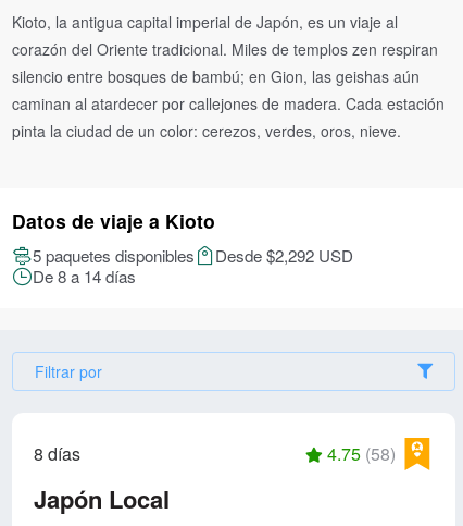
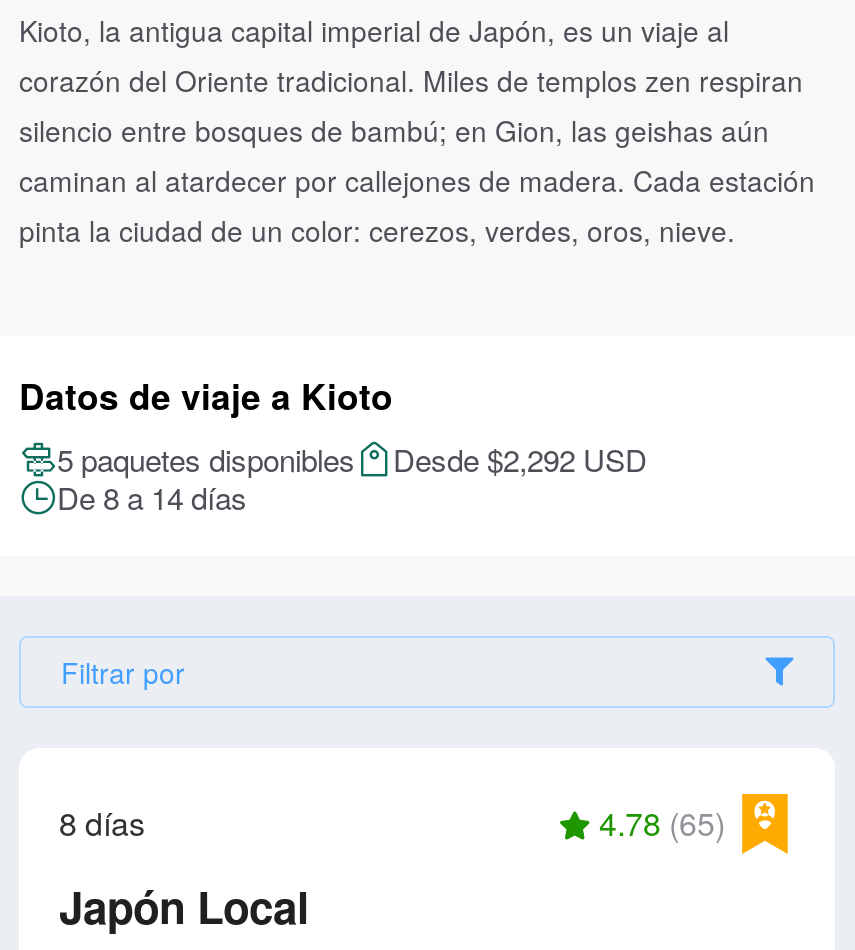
[327,441,396,466] 4.75 (58) -> [599,800,725,846] 4.78 (65)

